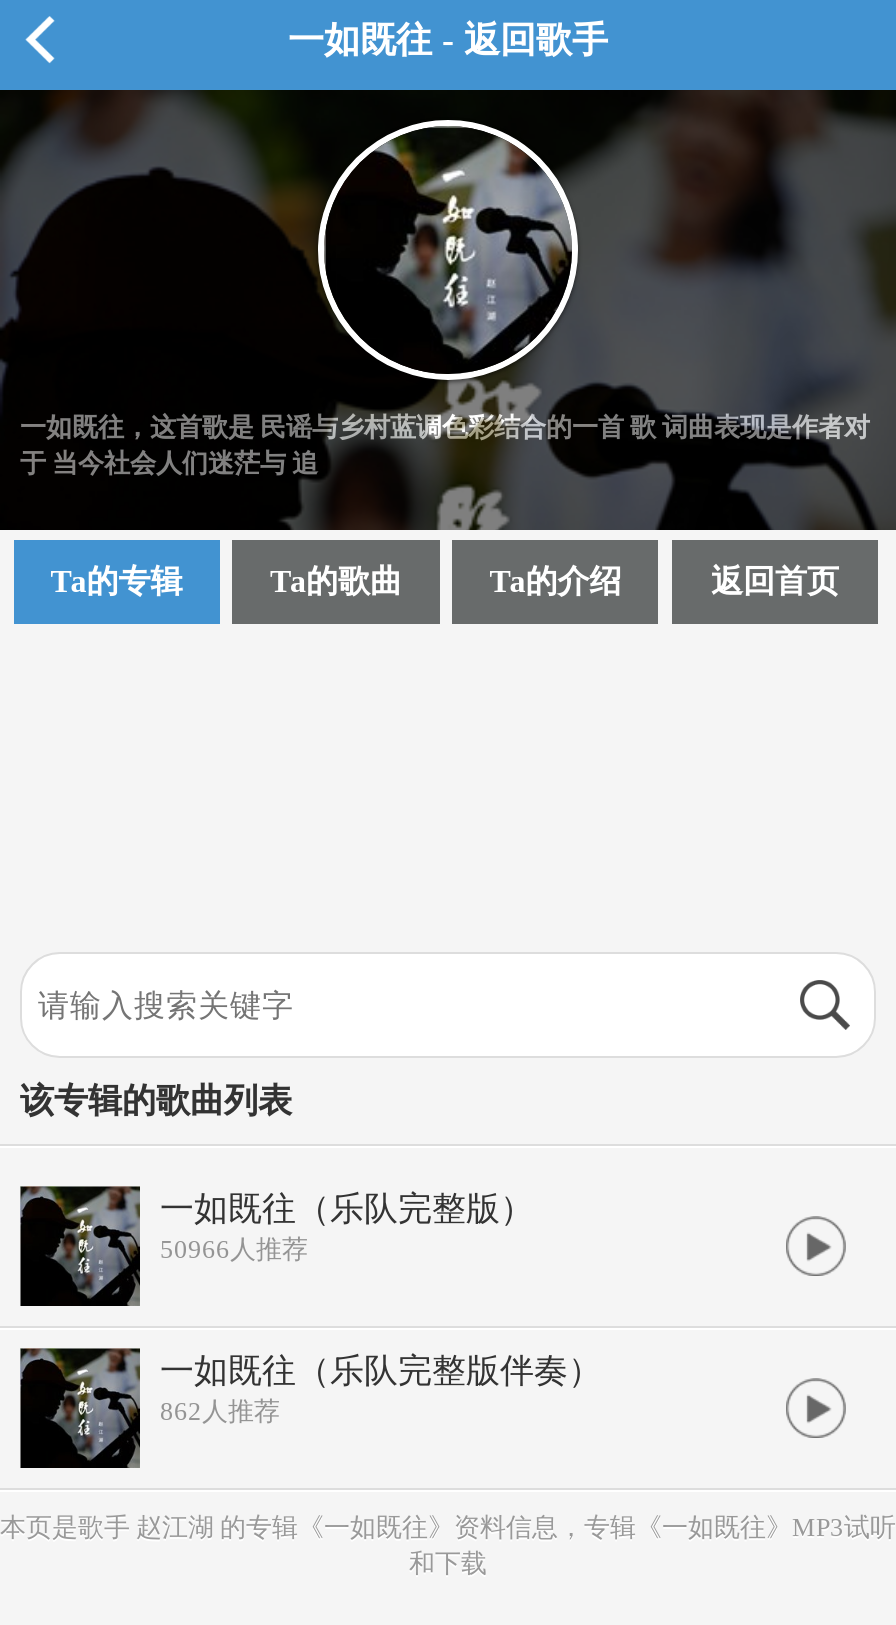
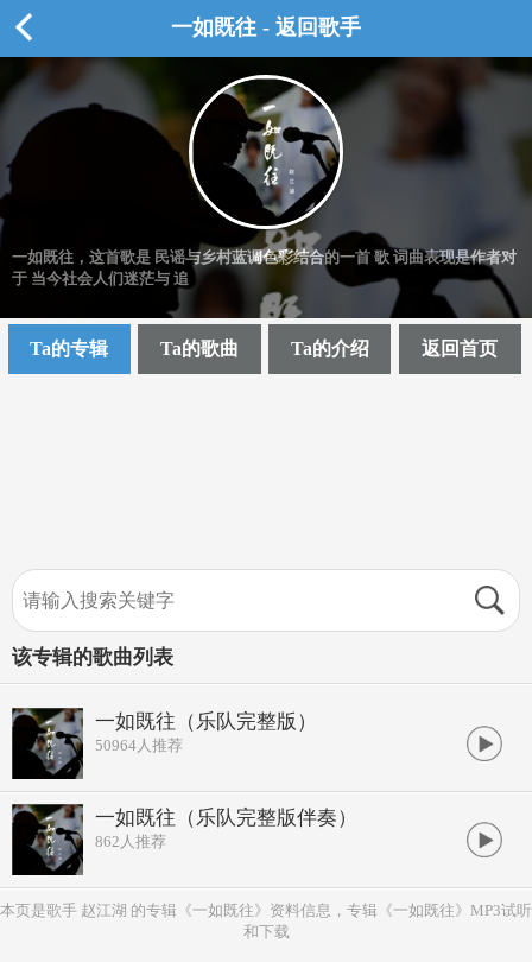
[160,1234,308,1264] 50966人推荐 -> [95,736,183,754] 50964人推荐

